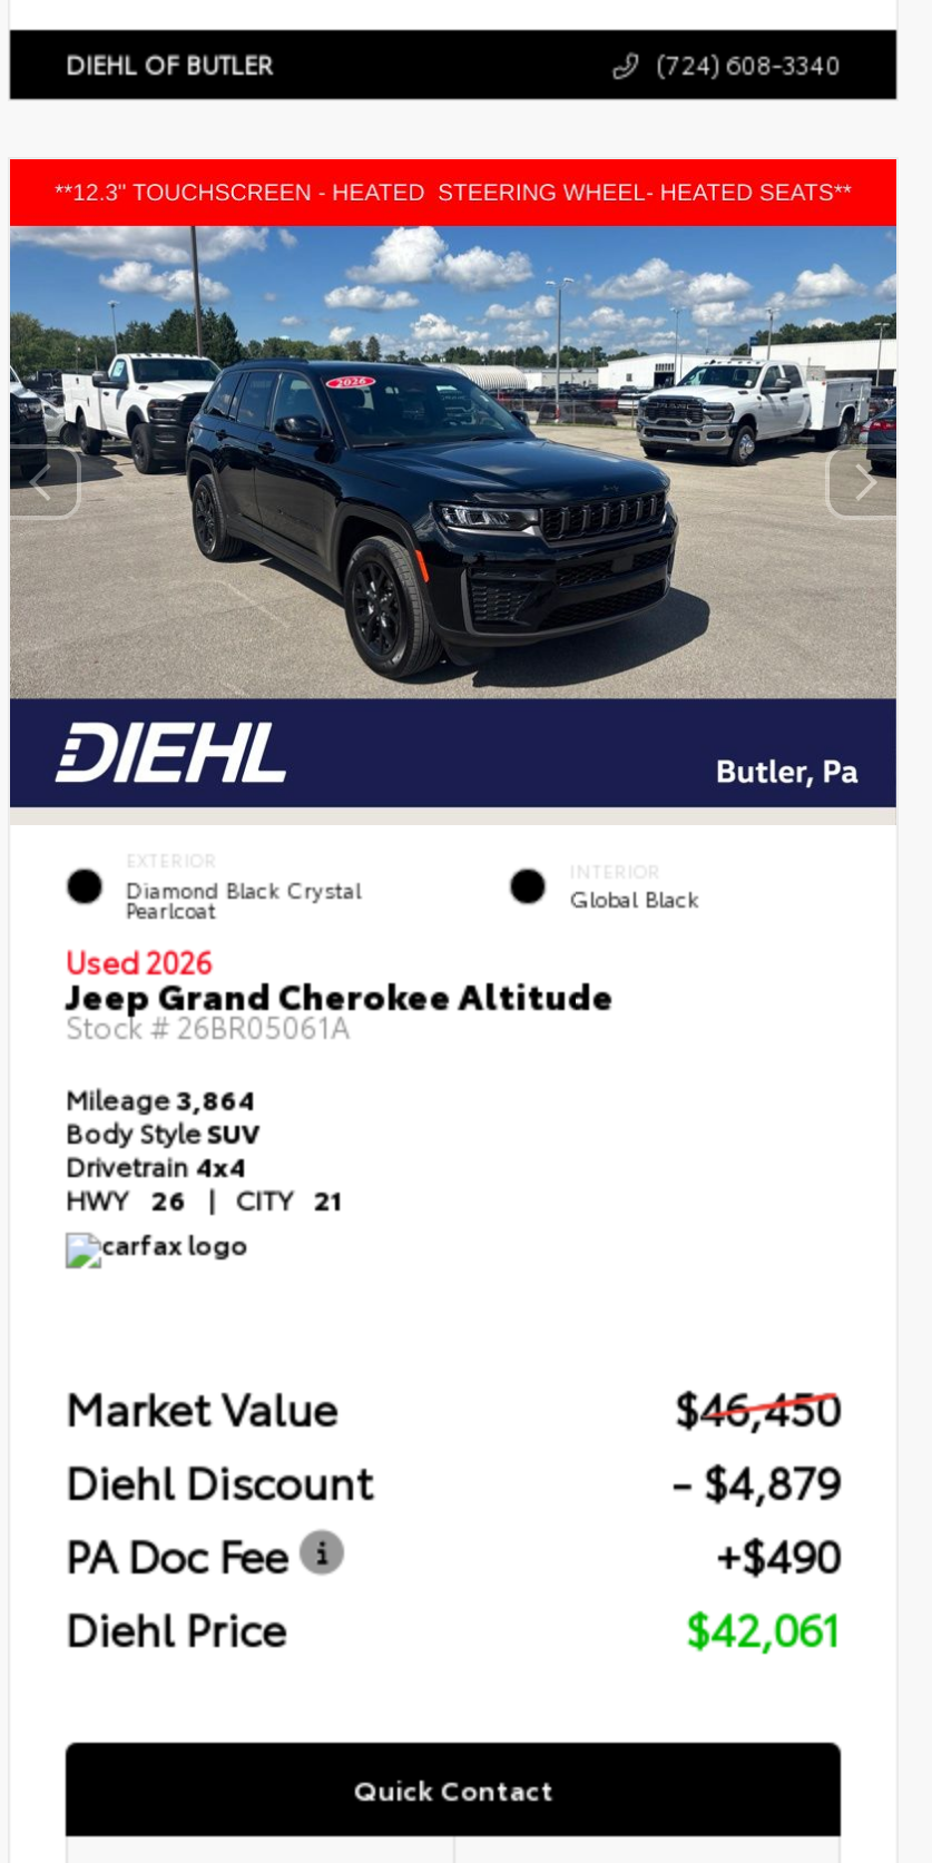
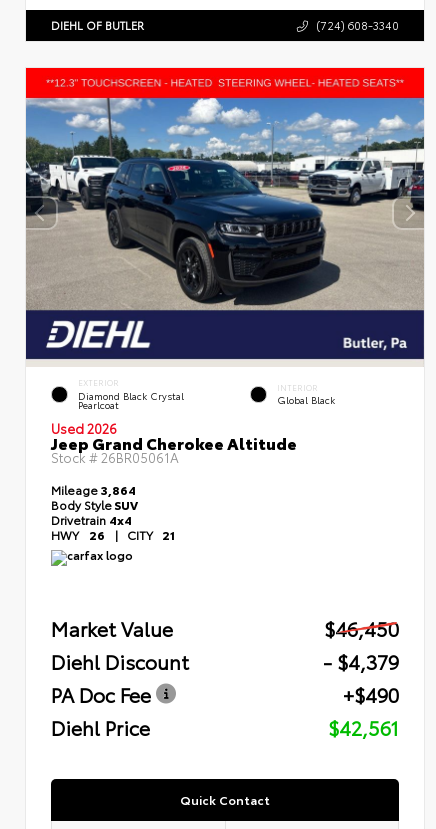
[671,1447,841,1509] - $4,879 -> [323,646,399,674] - $4,379
[685,1594,841,1656] $42,061 -> [328,712,399,740] $42,561

